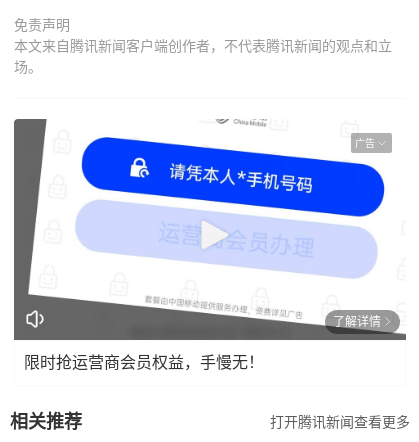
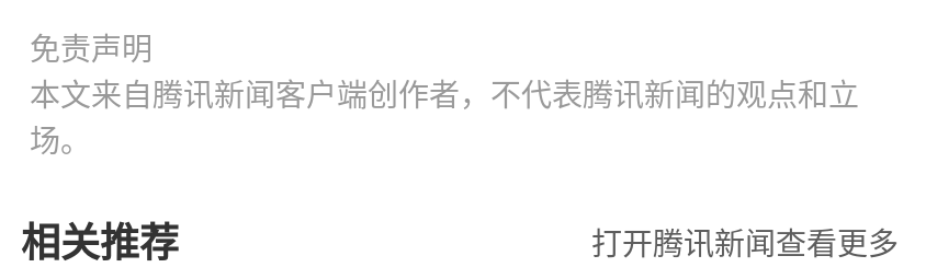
[13,118,407,341] [image] | 广告 -> none
[24,314,381,370] 了解详情 | 限时抢运营商会员权益，手慢无！ -> none

